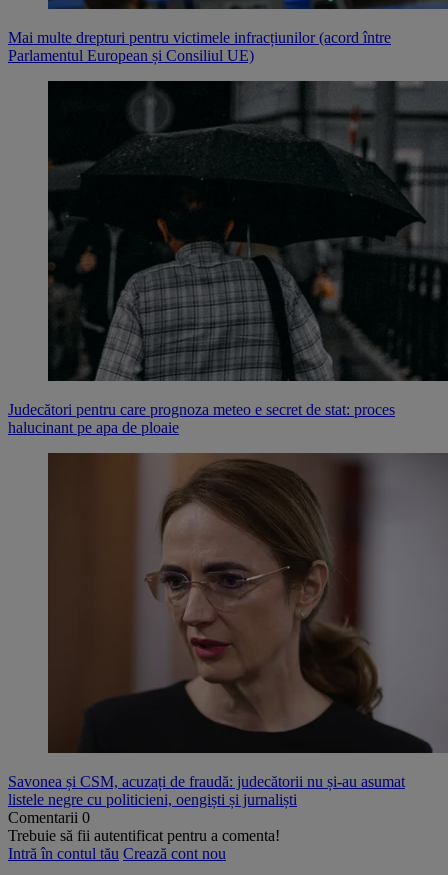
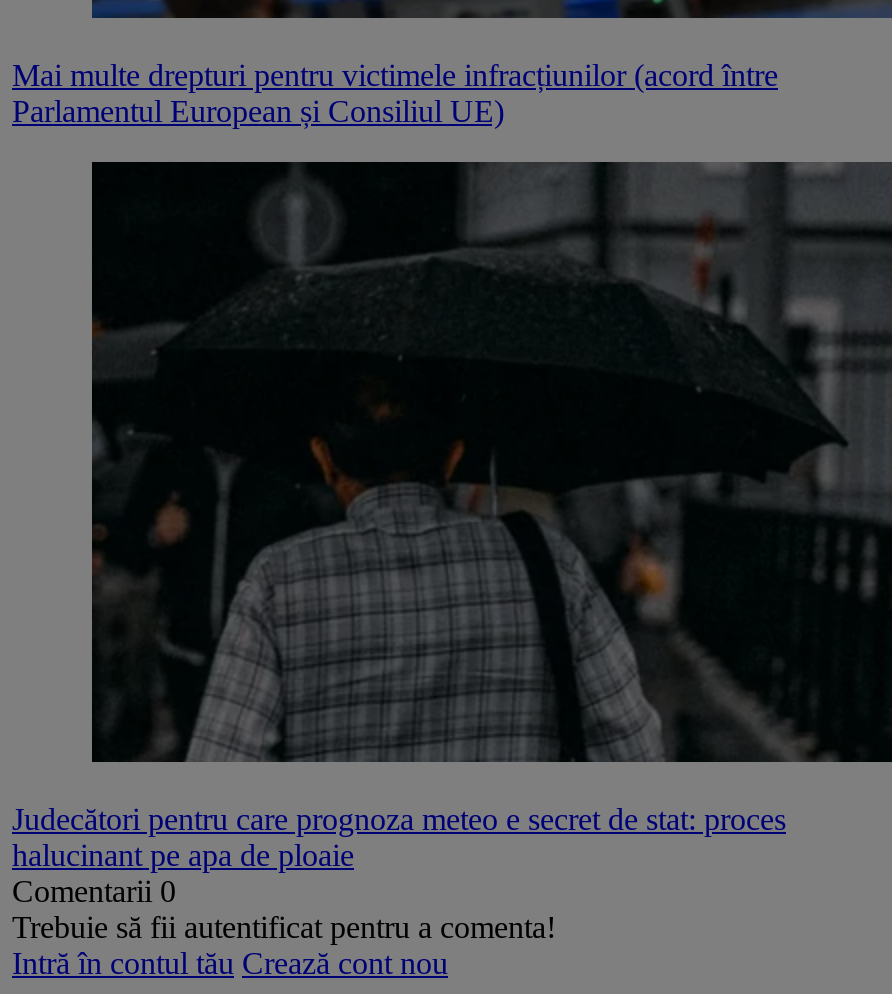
[8,452,445,808] [image] | Savonea și CSM, acuzați de fraudă: judecătorii nu și-au asumat | listele negre cu politicieni, oengiști și jurnaliști -> none

